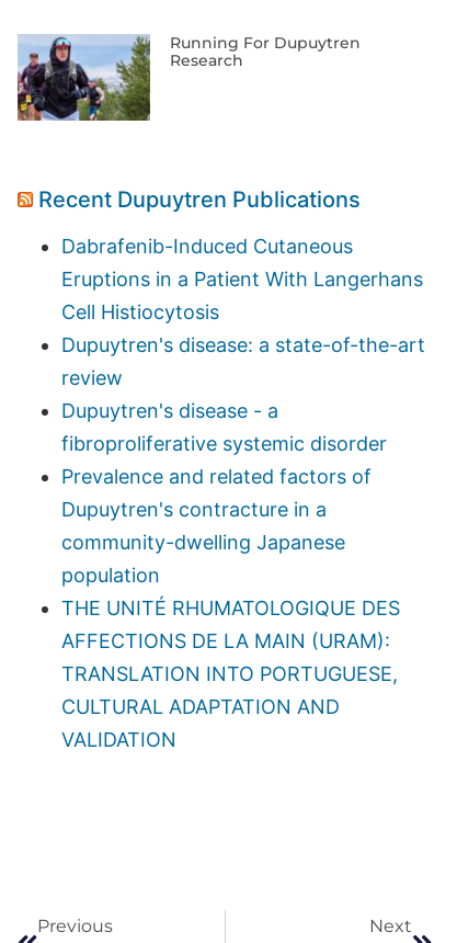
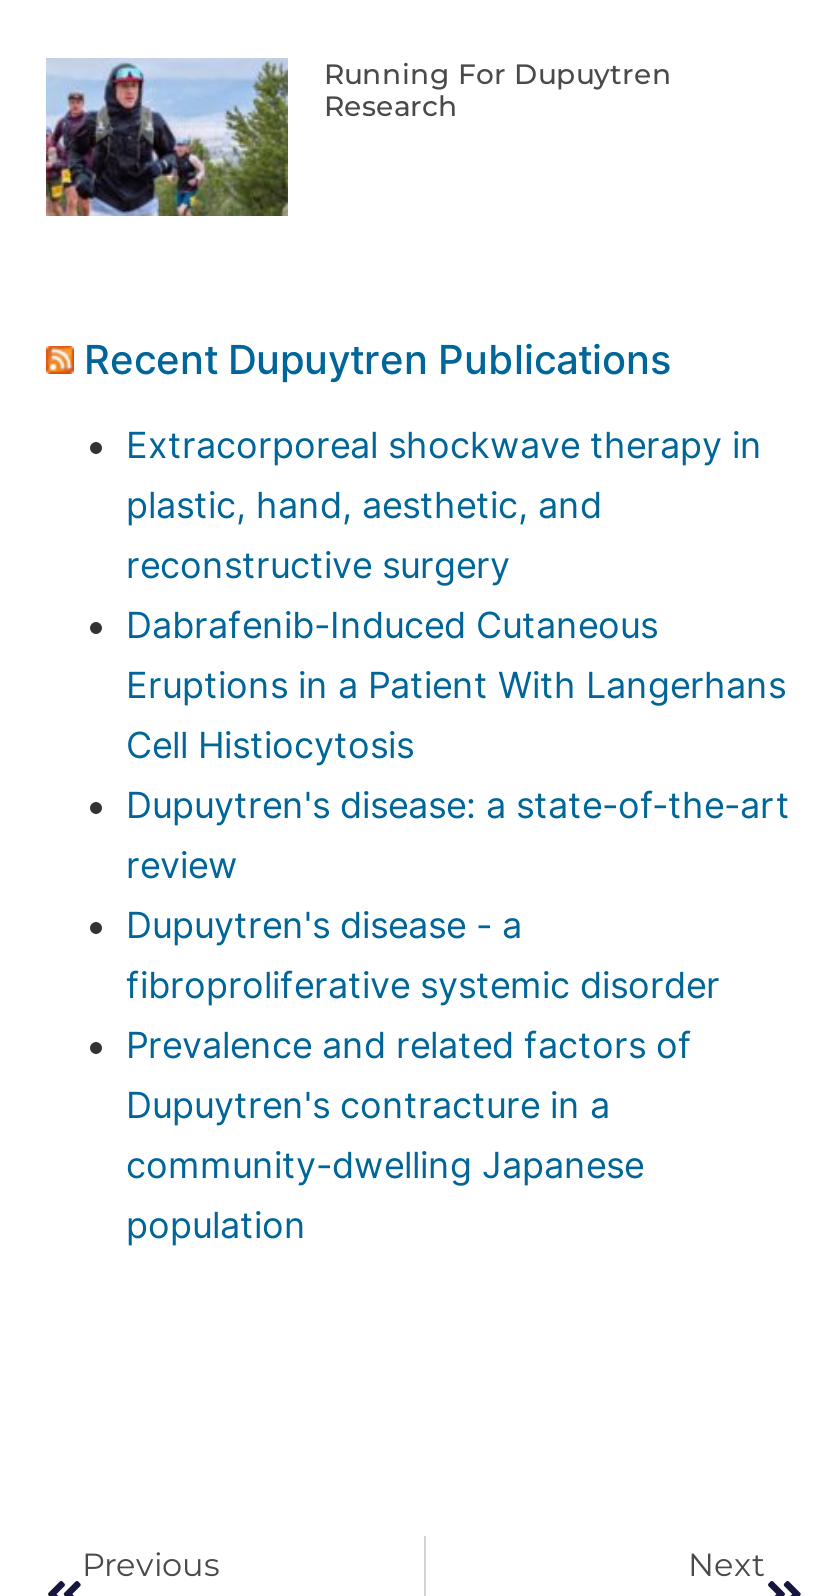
none -> [126,425,762,587] Extracorporeal shockwave therapy in | plastic, hand, aesthetic, and | reconstructive surgery
moved [61,235,425,587] -> [126,605,790,1247]: Dabrafenib-Induced Cutaneous | Eruptions in a Patient With Langerhans | Cell Histiocytosis | ... | community-dwelling Japanese | population
[61,597,400,752] THE UNITÉ RHUMATOLOGIQUE DES | AFFECTIONS DE LA MAIN (URAM): | TRANSLATION INTO PORTUGUESE, | CULTURAL ADAPTATION AND | VALIDATION -> none

